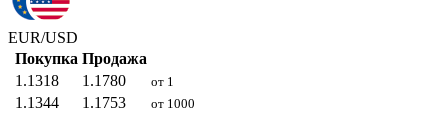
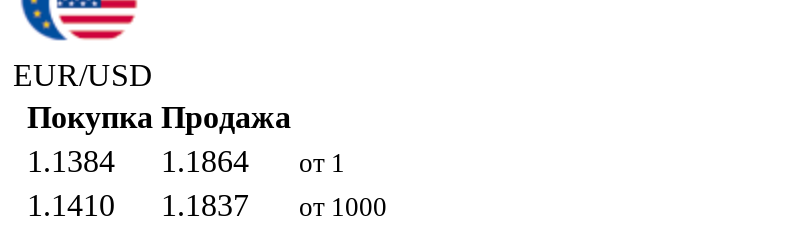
[15,72,59,89] 1.1318 -> [27,144,115,178] 1.1384
[82,72,126,89] 1.1780 -> [161,144,249,178] 1.1864
[15,94,59,111] 1.1344 -> [27,188,115,222] 1.1410
[82,94,126,111] 1.1753 -> [161,188,249,222] 1.1837

